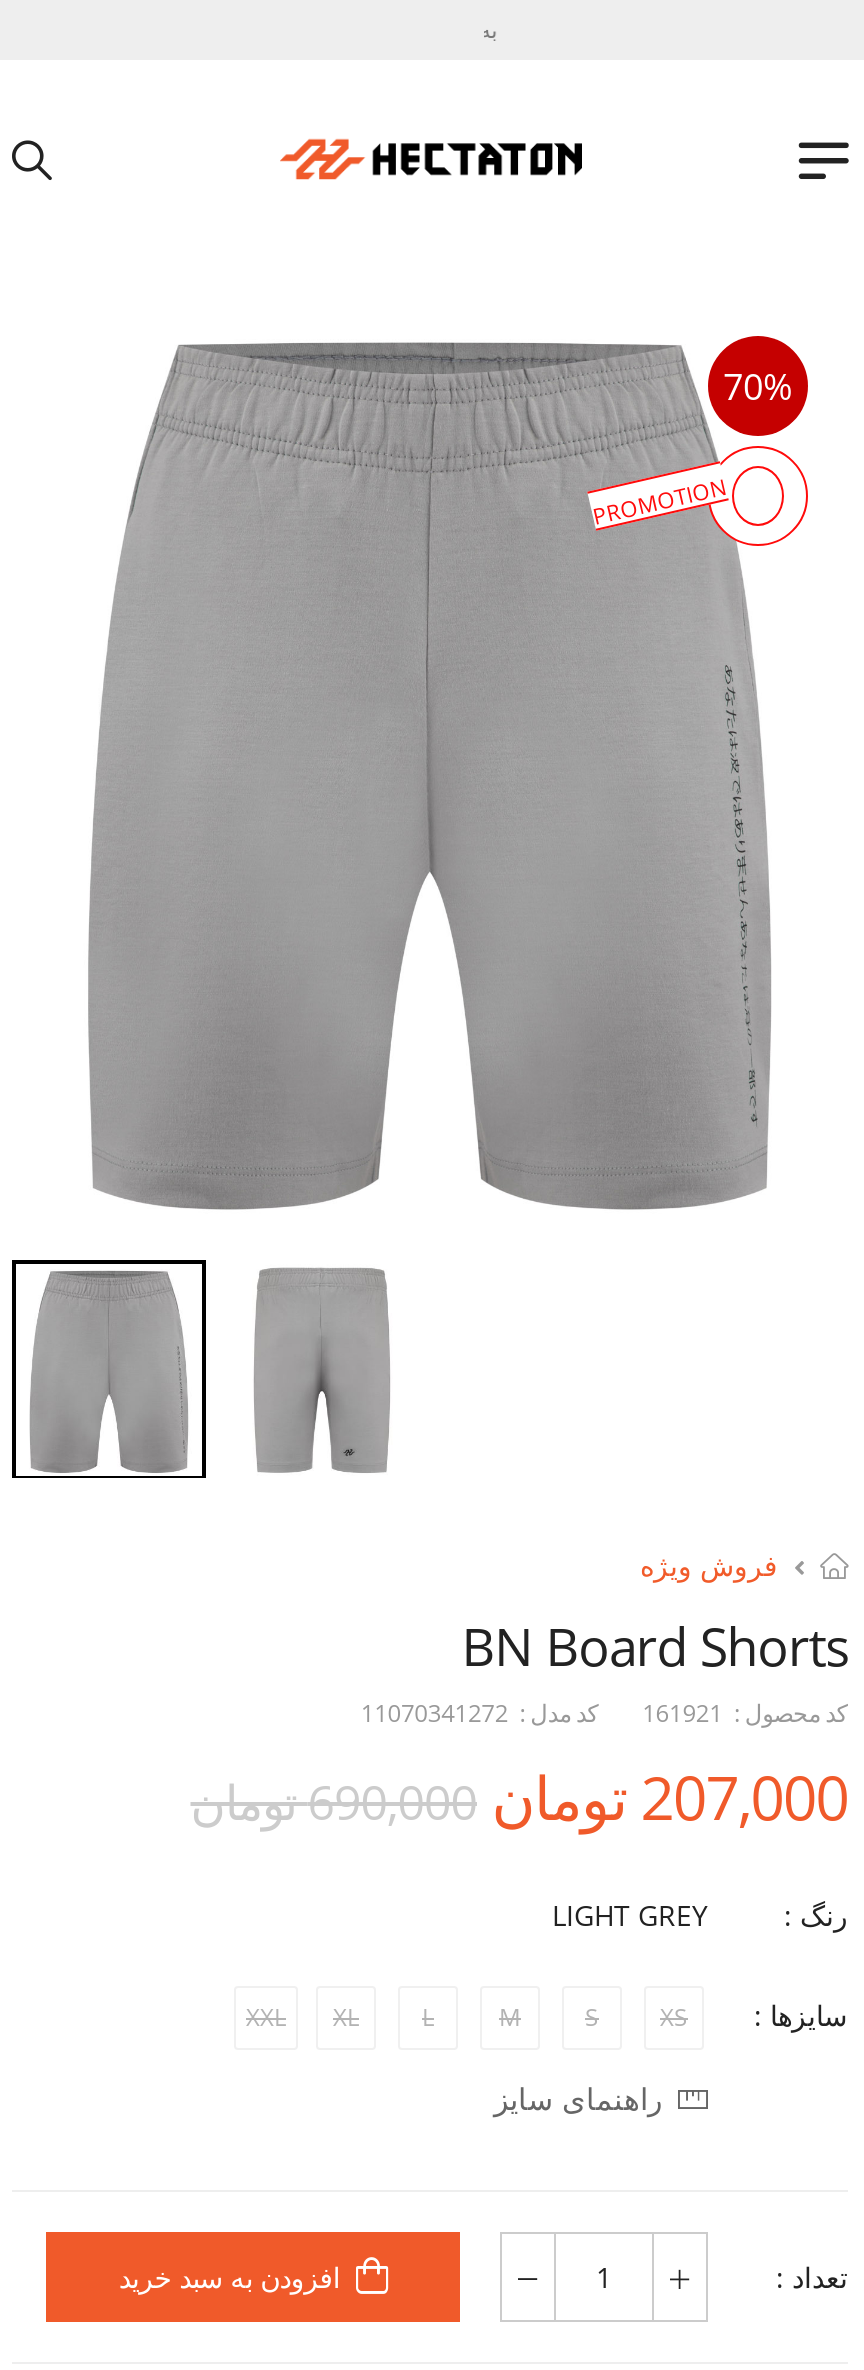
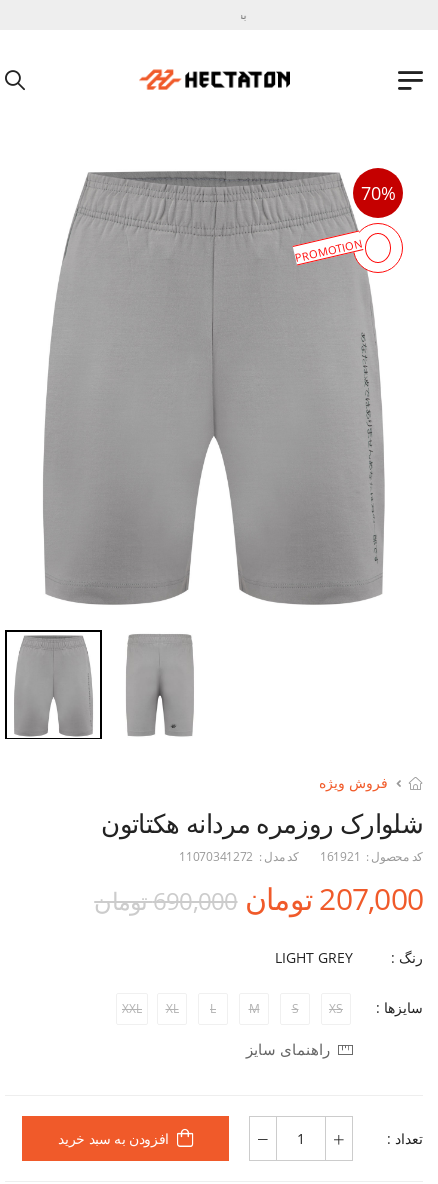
[462,1610,848,1682] BN Board Shorts -> [101,805,423,841] شلوارک روزمره مردانه هکتاتون

